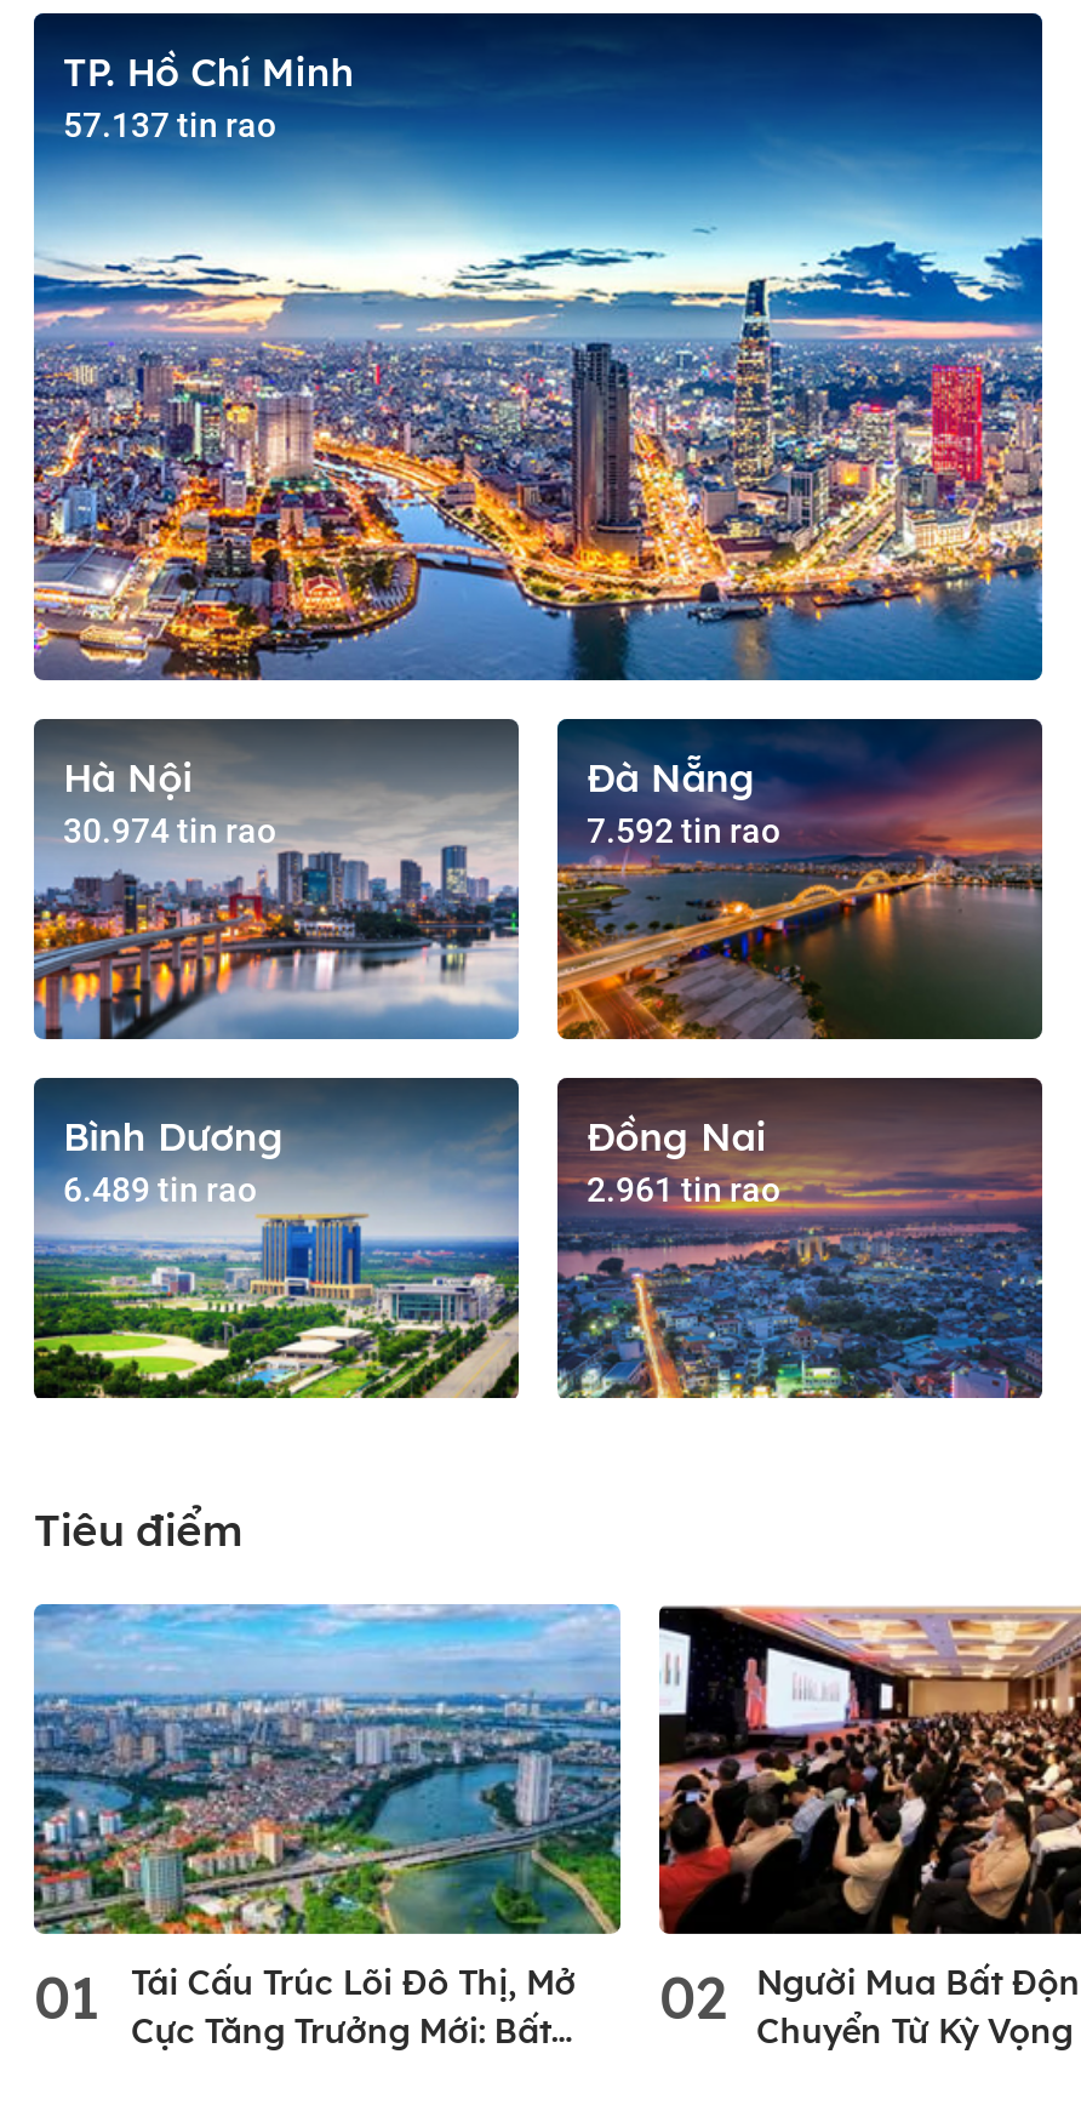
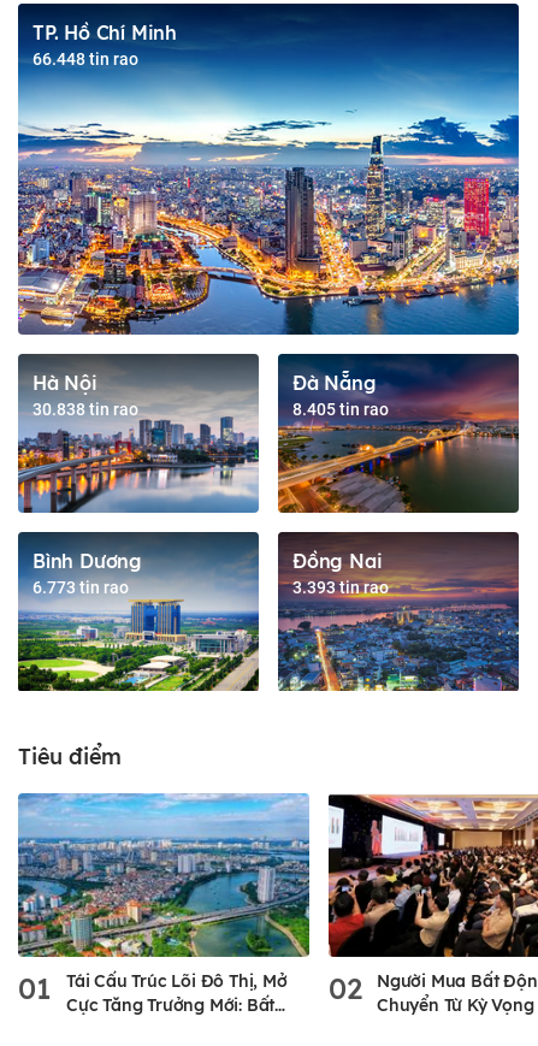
[63,105,276,144] 57.137 tin rao -> [32,49,138,69] 66.448 tin rao
[63,811,276,850] 30.974 tin rao -> [32,400,138,419] 30.838 tin rao
[587,811,780,850] 7.592 tin rao -> [292,400,389,419] 8.405 tin rao
[63,1171,257,1210] 6.489 tin rao -> [32,578,129,598] 6.773 tin rao
[587,1171,780,1210] 2.961 tin rao -> [292,578,389,598] 3.393 tin rao

